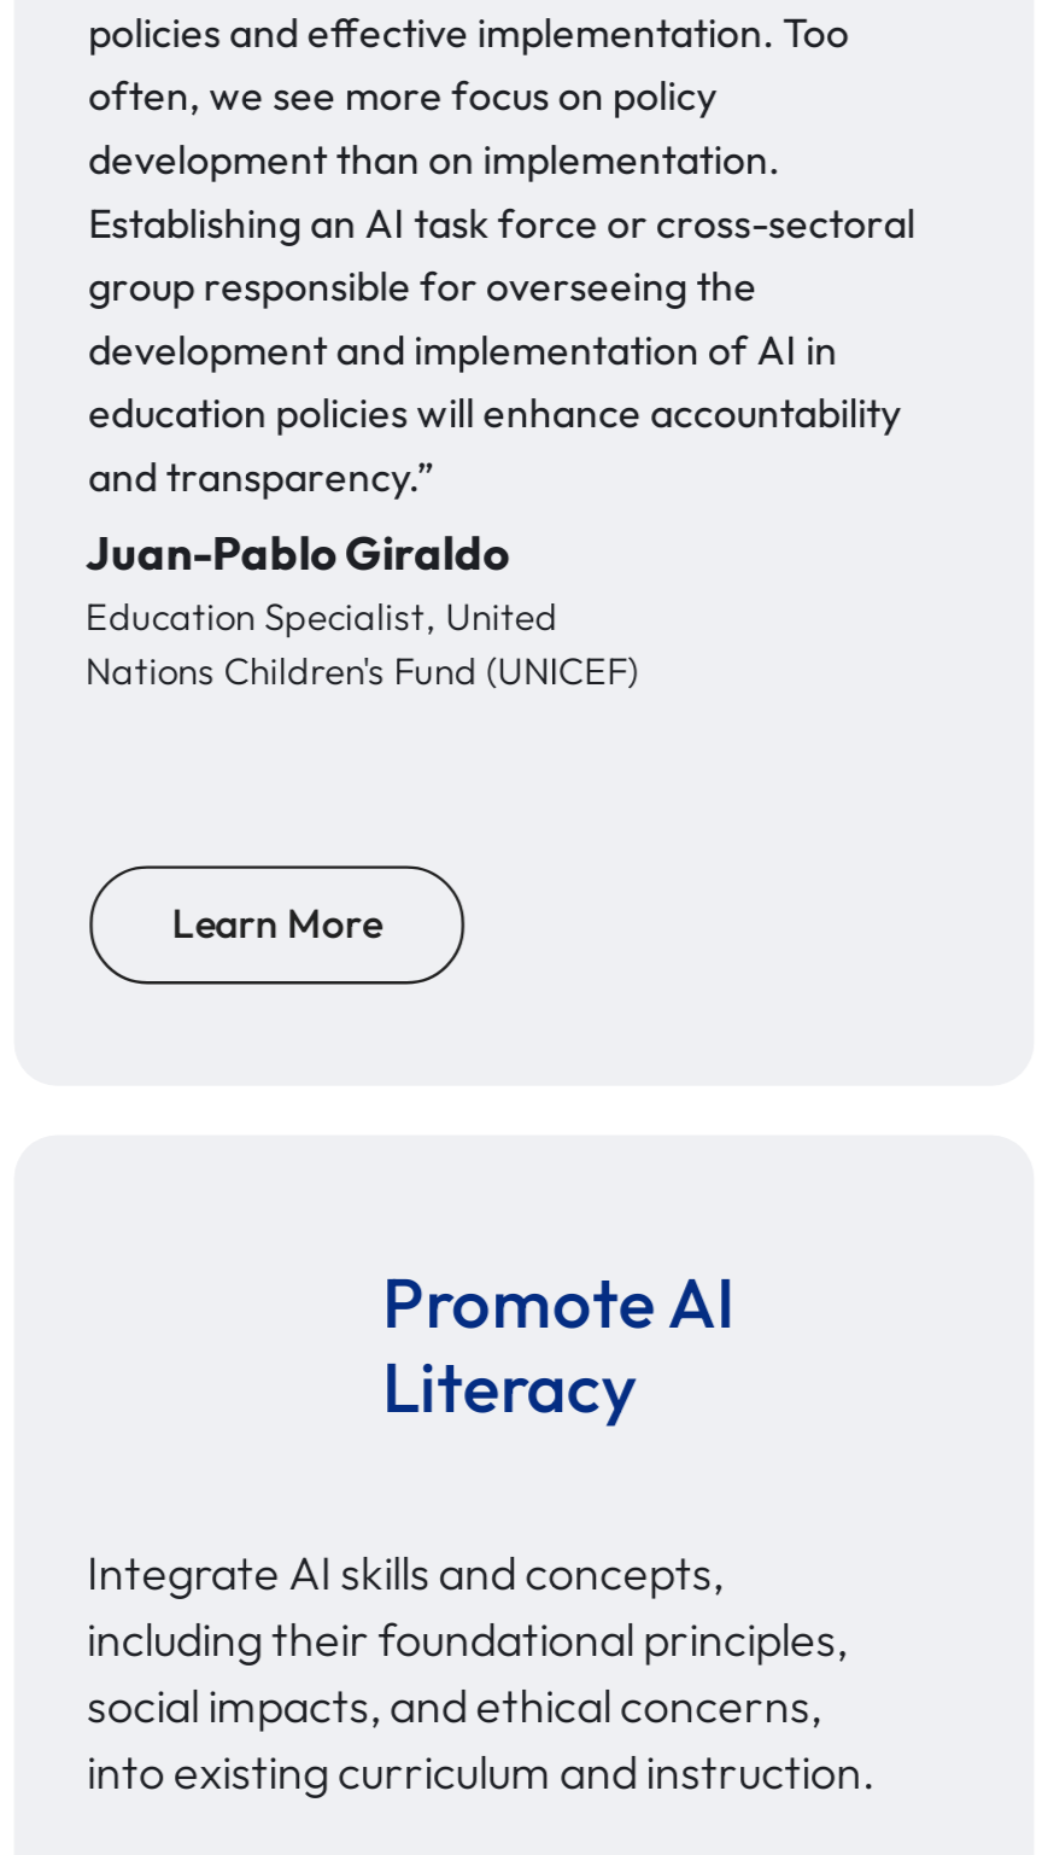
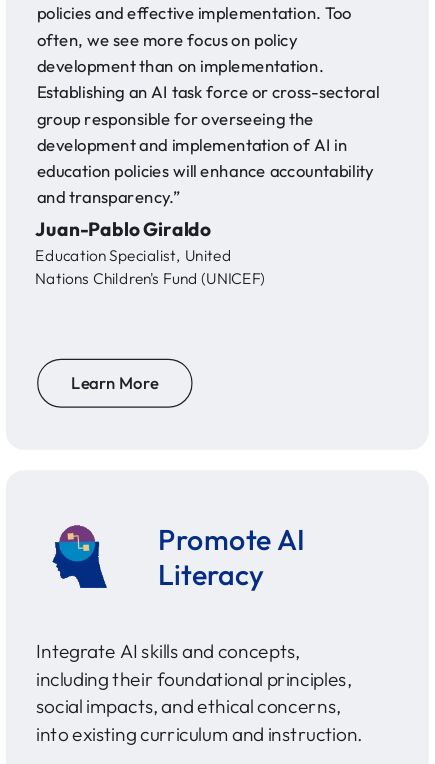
none -> [51,524,108,589] [image]

